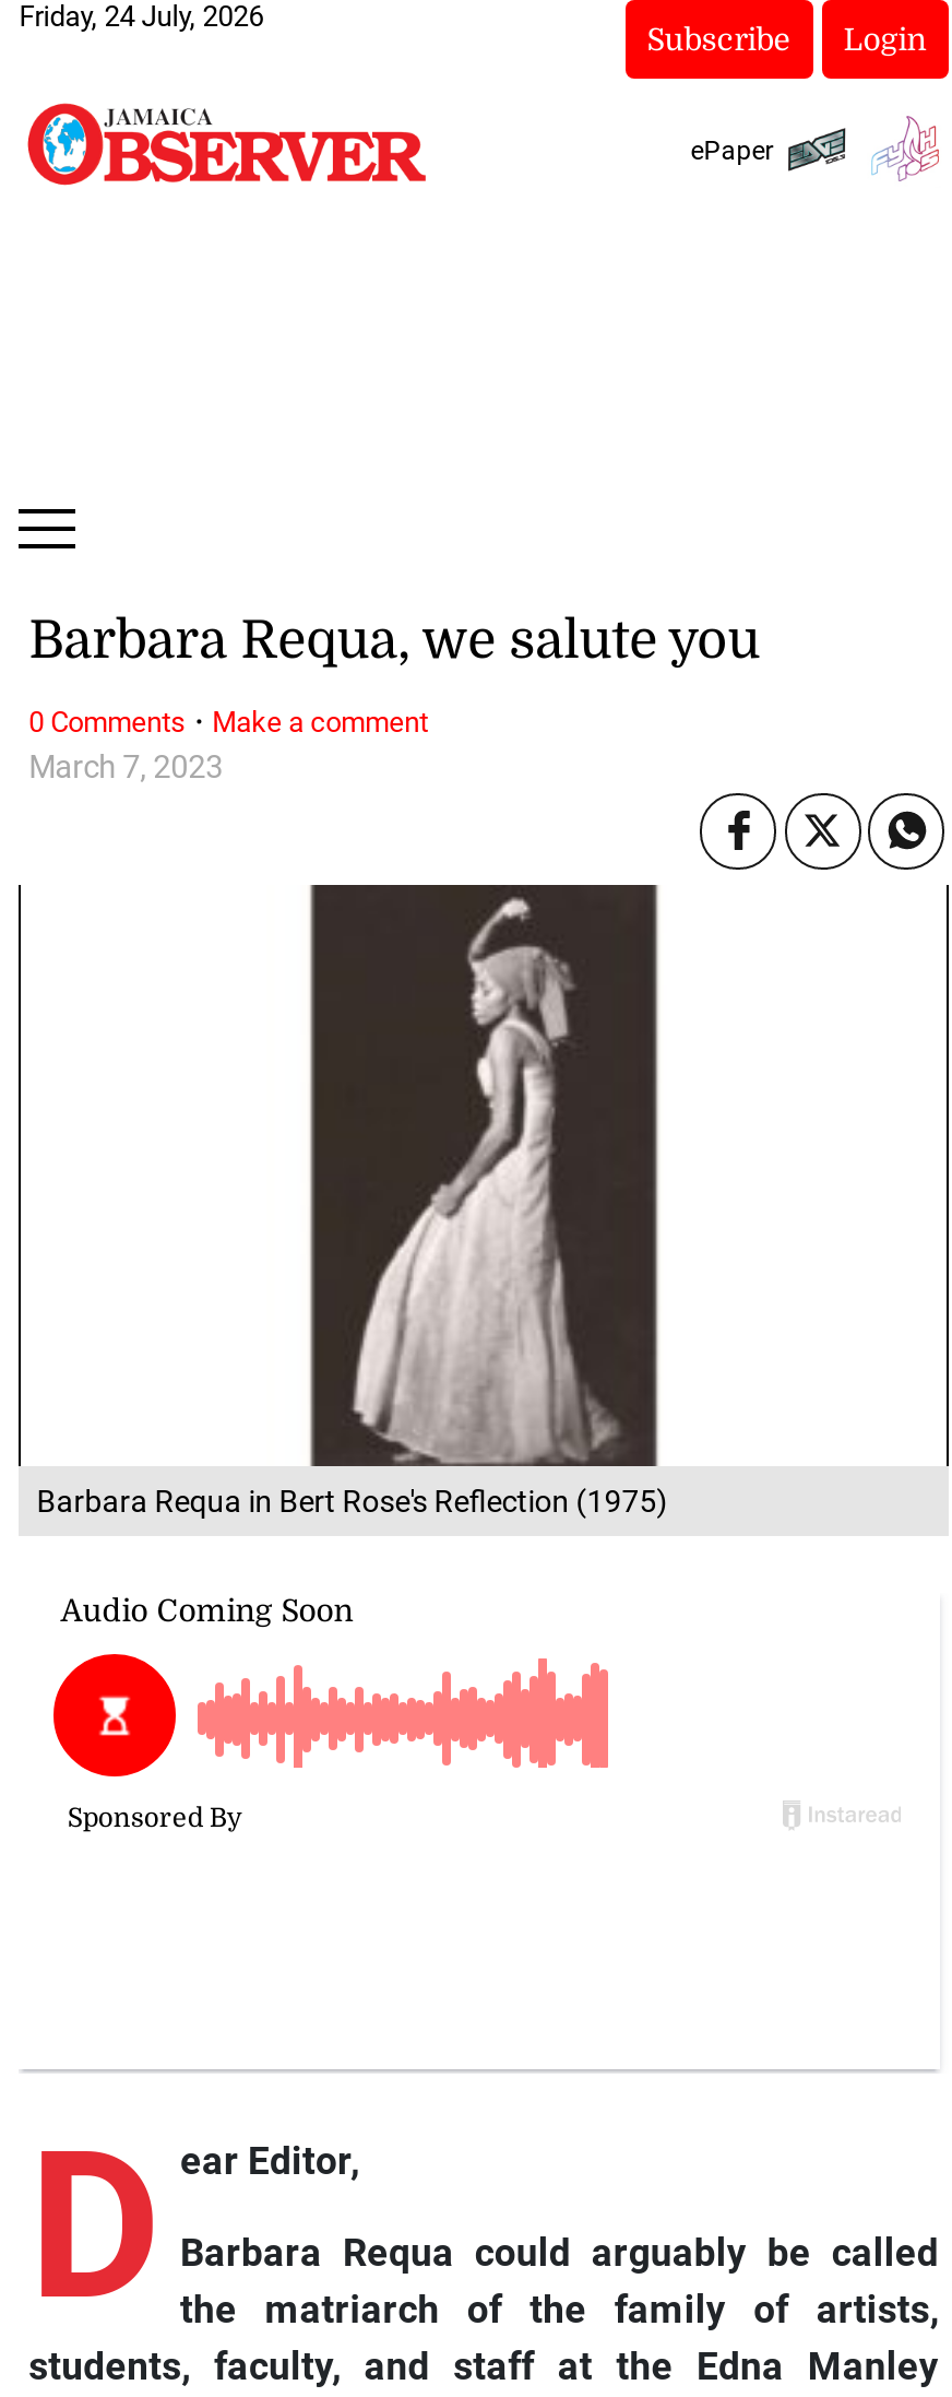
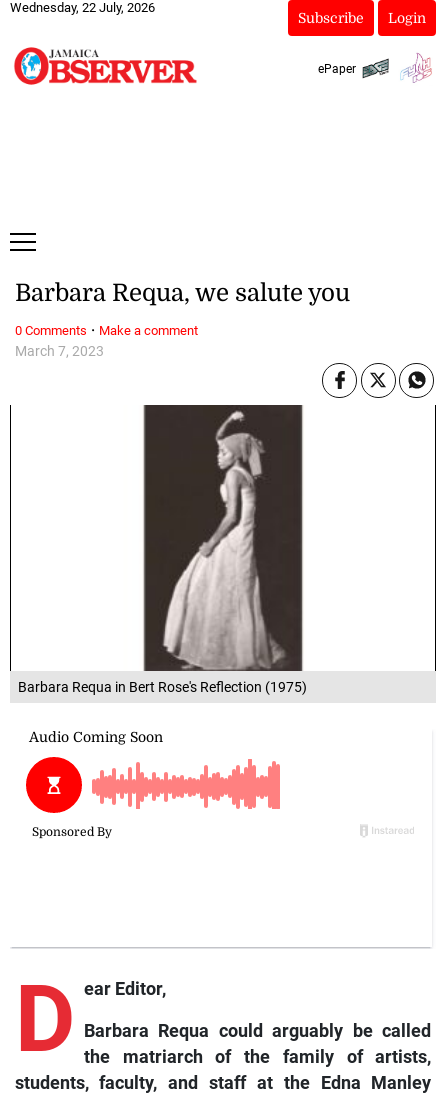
[19,0,264,33] Friday, 24 July, 2026 -> [10,0,155,15] Wednesday, 22 July, 2026

